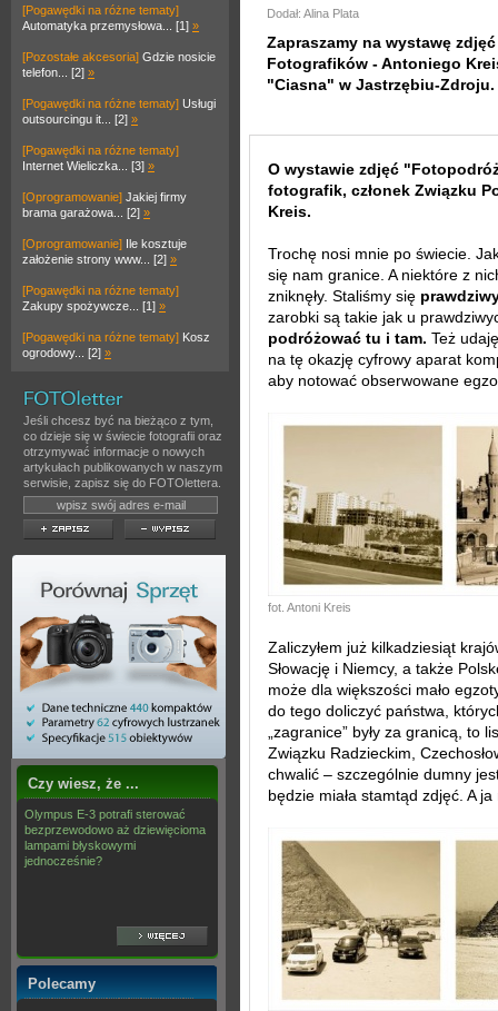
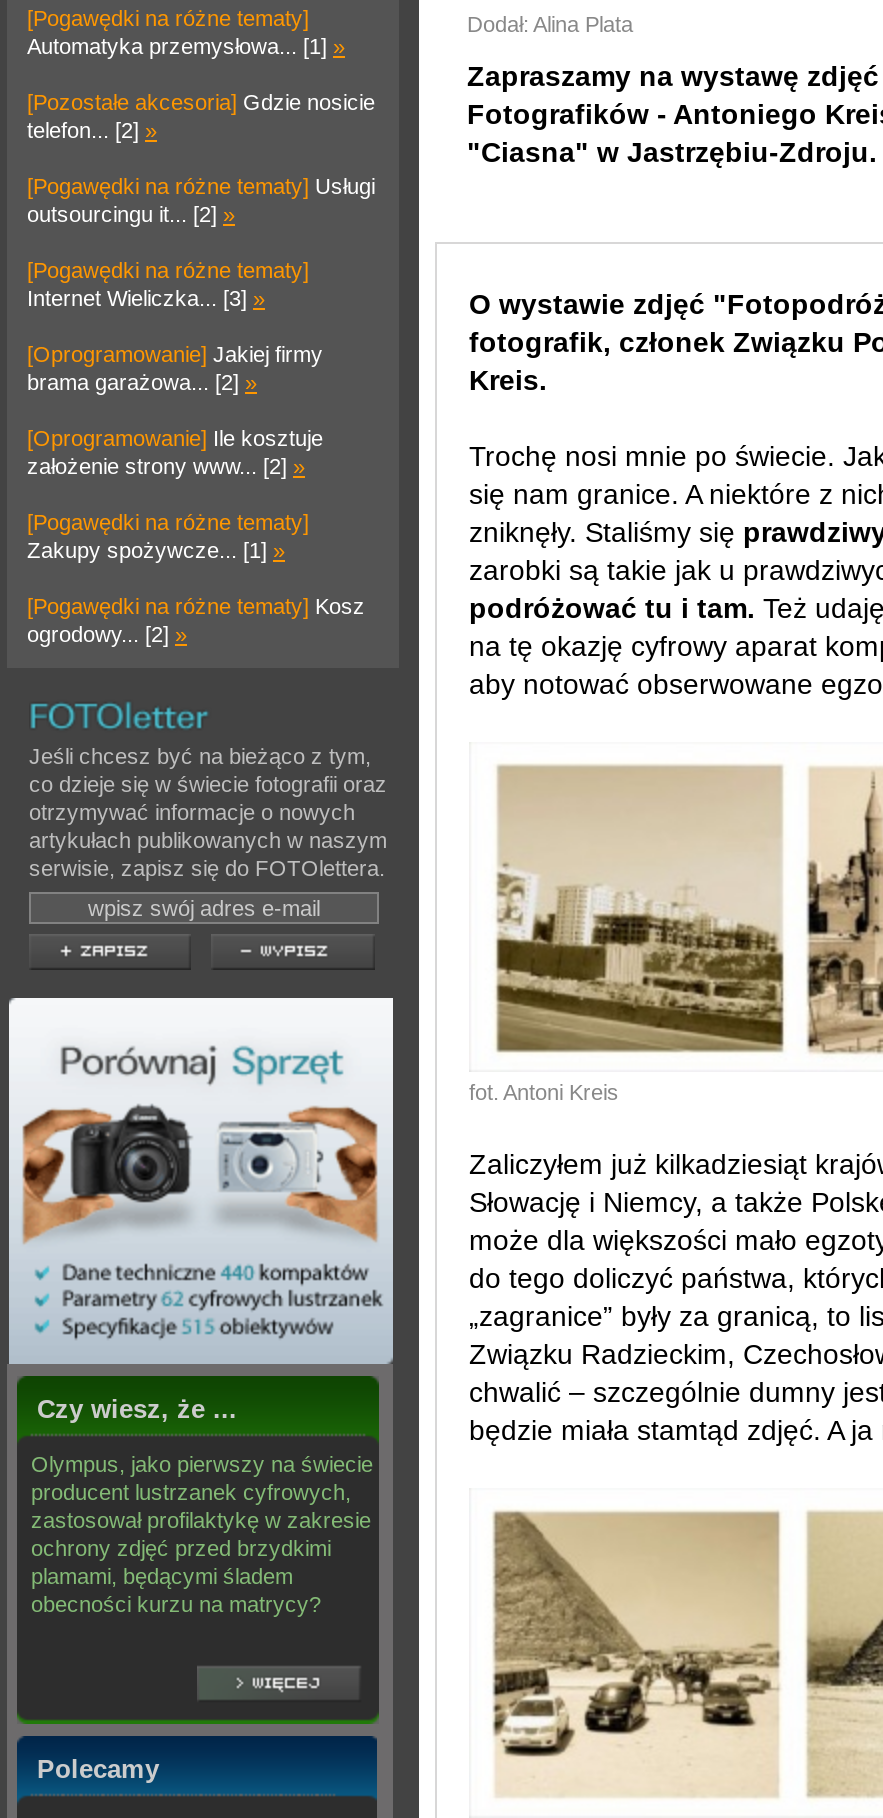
[24,807,206,868] Olympus E-3 potrafi sterować | bezprzewodowo aż dziewięcioma | lampami błyskowymi | jednocześnie? -> [31,1452,373,1616] Olympus, jako pierwszy na świecie | producent lustrzanek cyfrowych, | zastosował profilaktykę w zakresie | ochrony zdjęć przed brzydkimi | plamami, będącymi śladem | obecności kurzu na matrycy?

